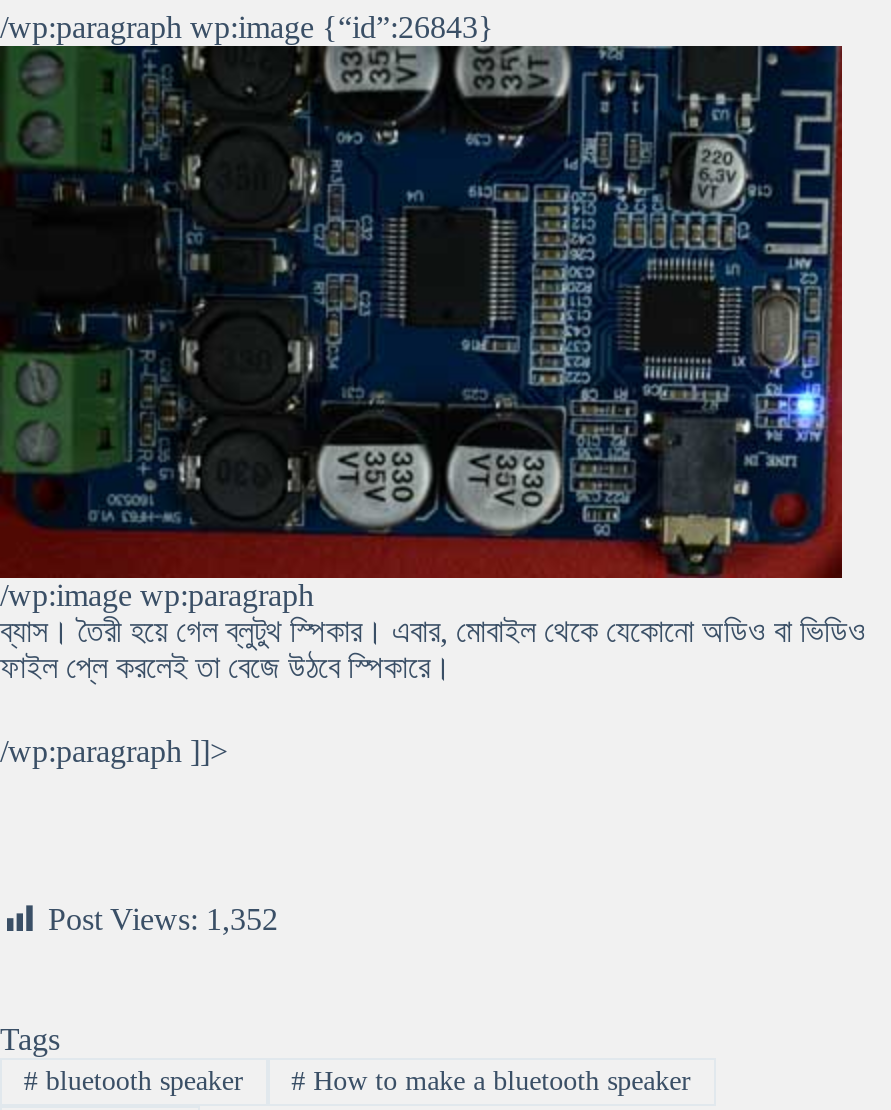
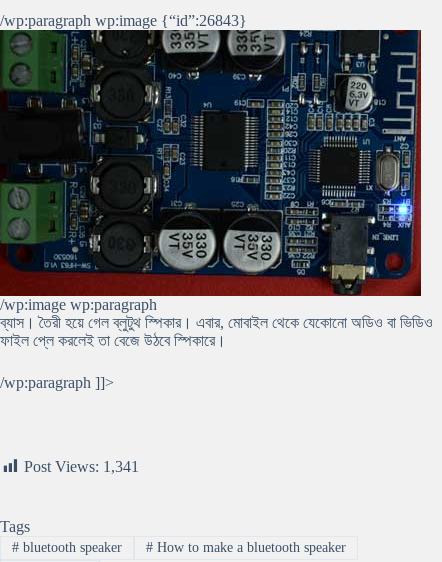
[48,901,278,935] Post Views: 1,352 -> [24,457,139,474] Post Views: 1,341

